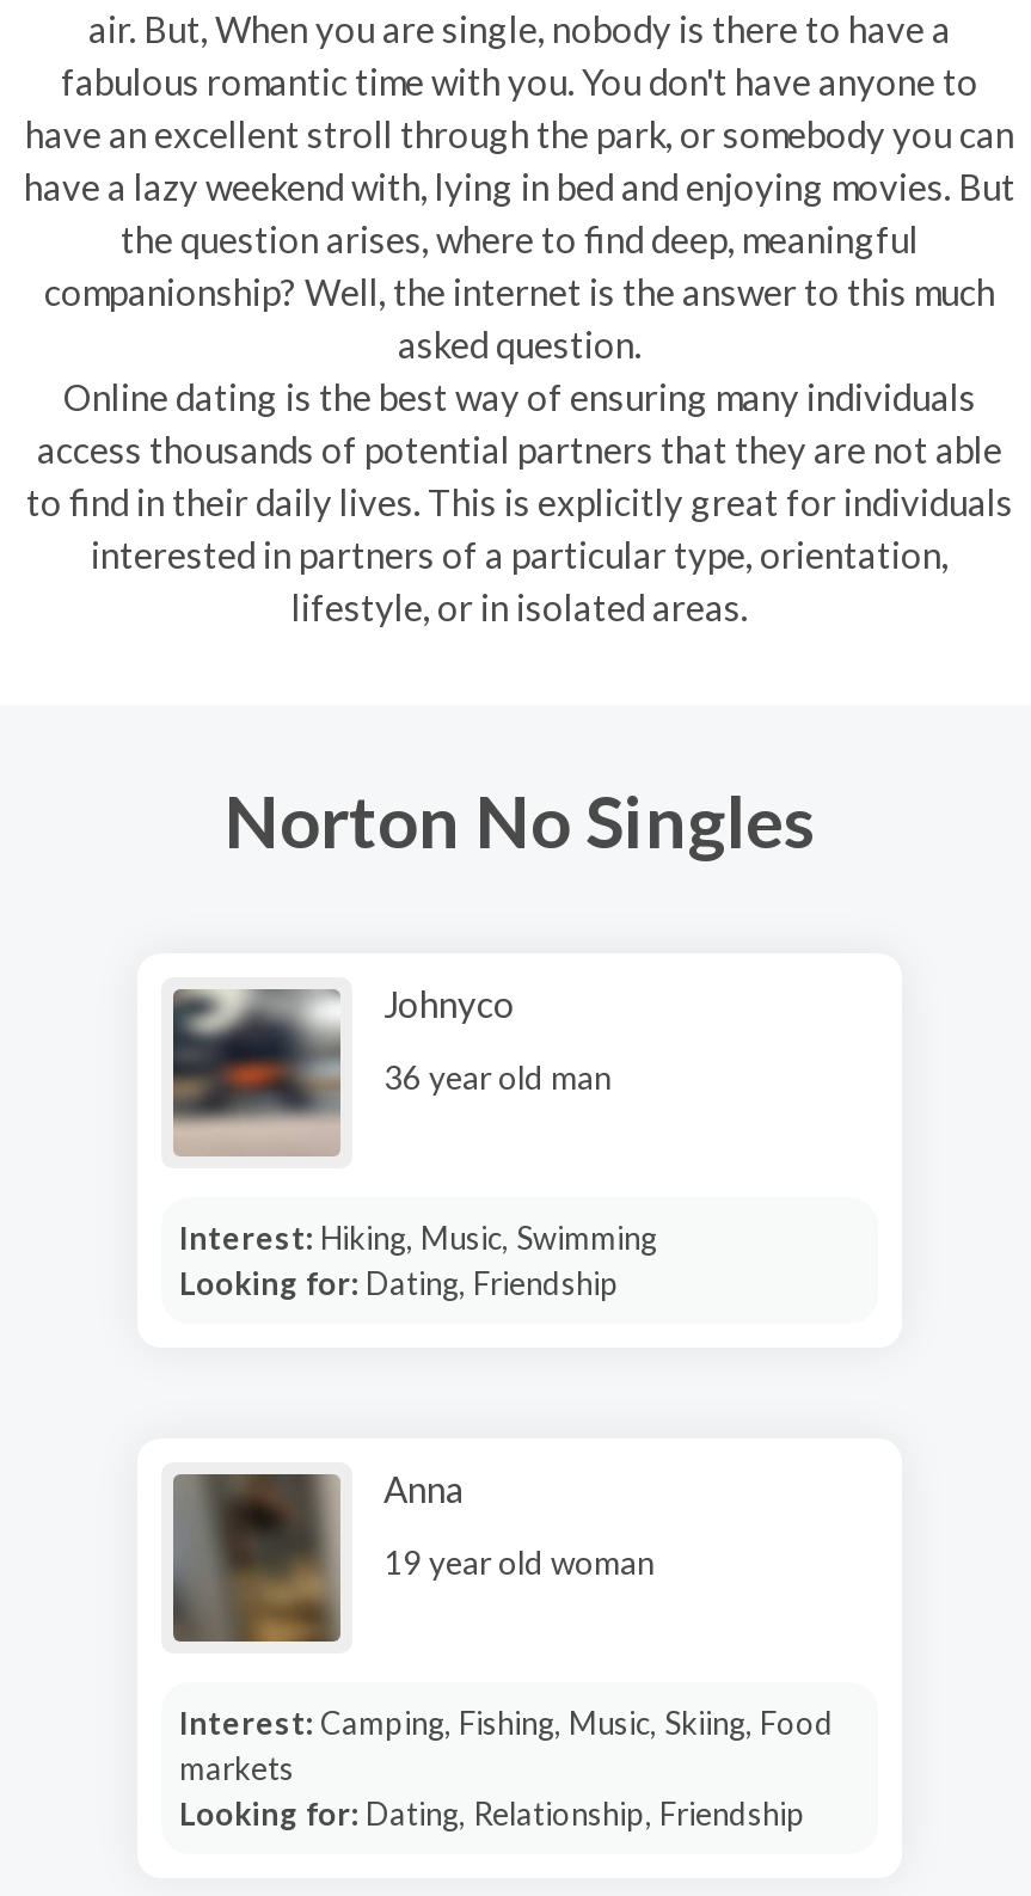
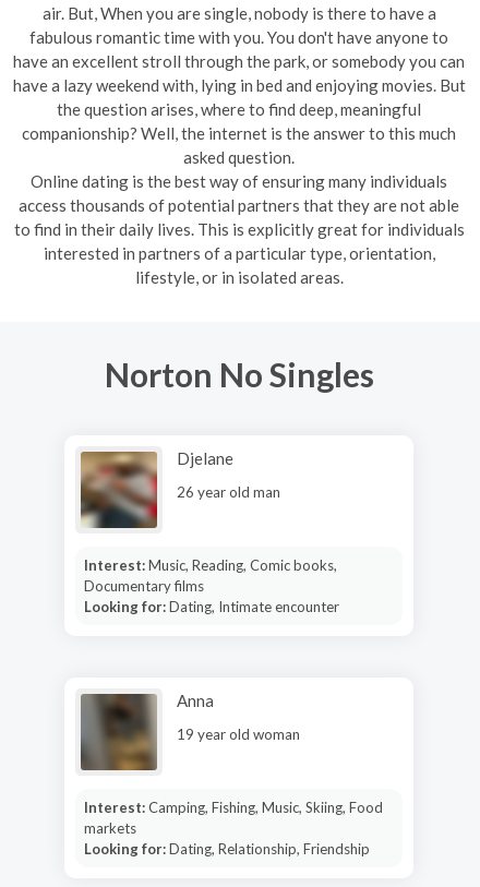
[173,981,515,1154] [image] | Johnyco -> [80,448,233,529] [image] | Djelane
[383,1057,610,1096] 36 year old man -> [177,483,280,500] 26 year old man
[179,1217,657,1301] Interest: Hiking, Music, Swimming | Looking for: Dating, Friendship -> [83,556,339,615] Interest: Music, Reading, Comic books, | Documentary films | Looking for: Dating, Intimate encounter

